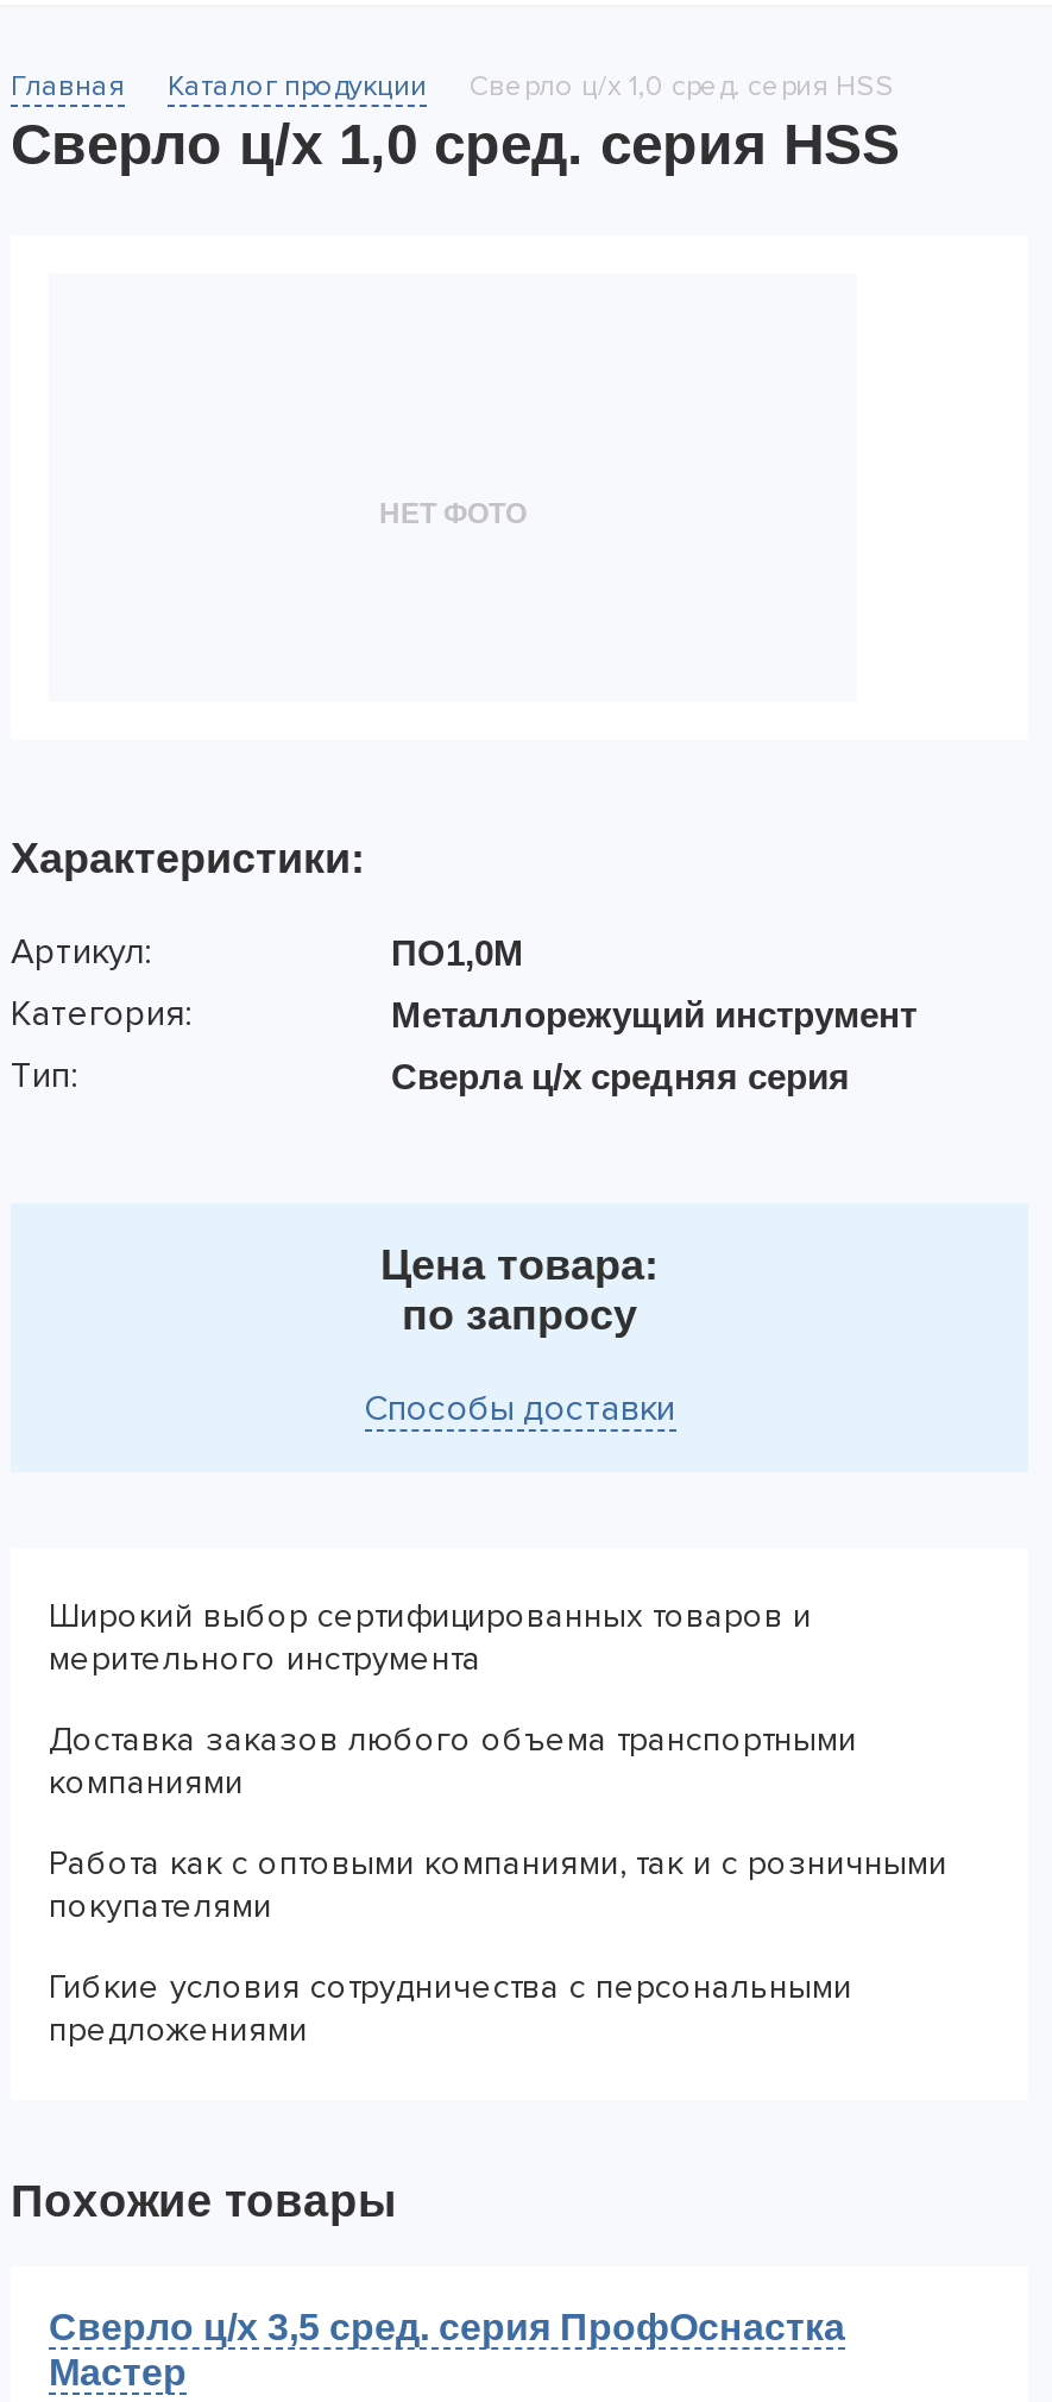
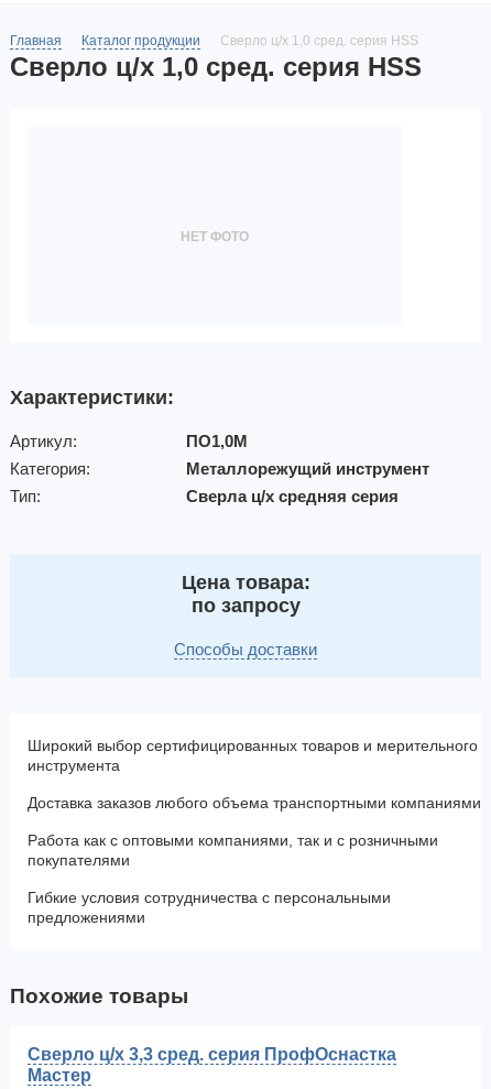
[49,2307,845,2347] Сверло ц/х 3,5 сред. серия ПрофОснастка -> [28,1045,396,1064] Сверло ц/х 3,3 сред. серия ПрофОснастка

